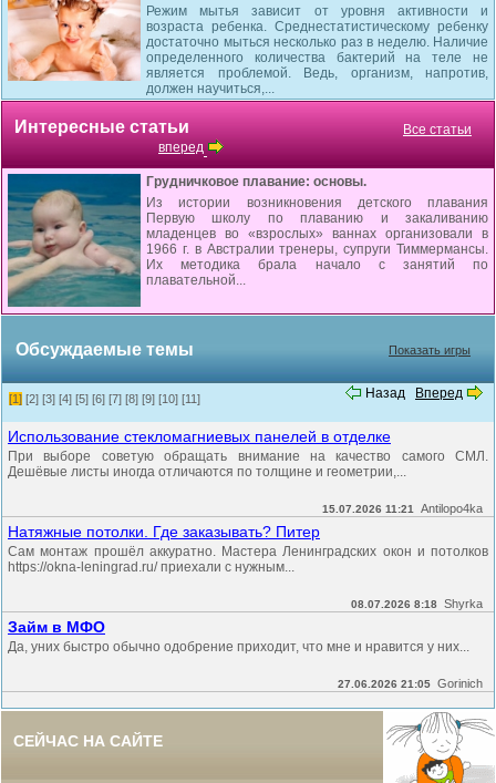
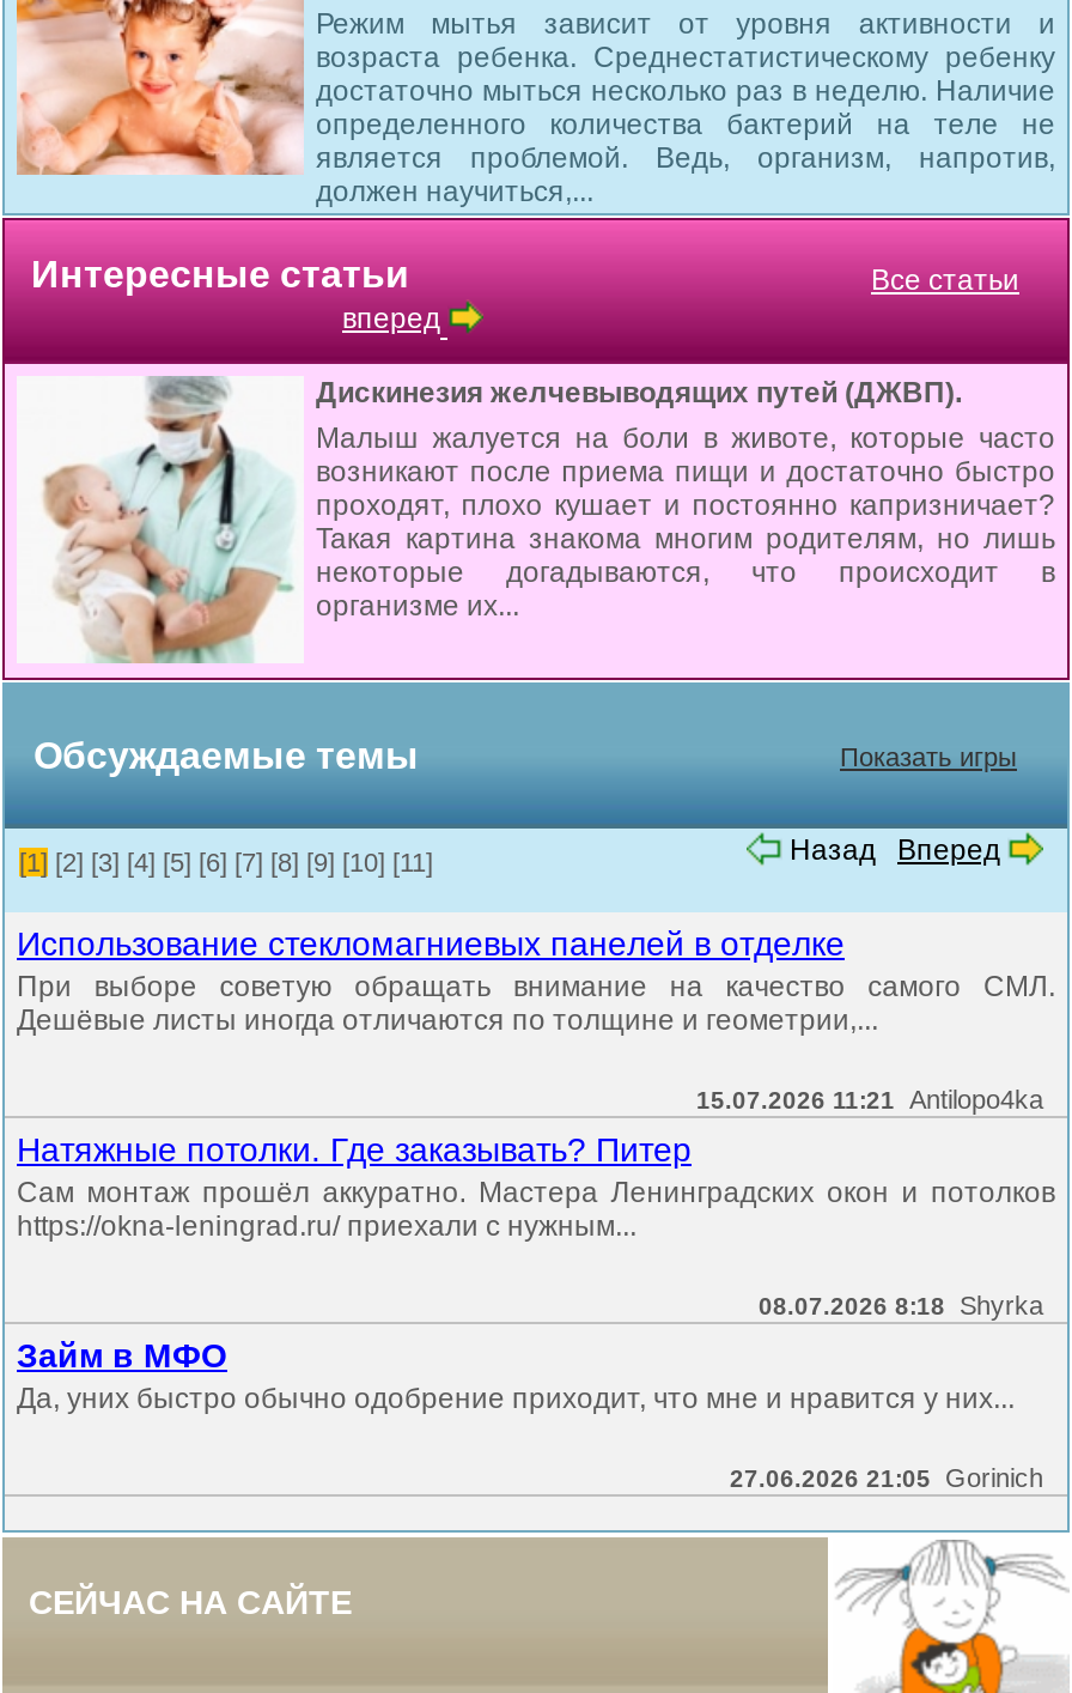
[7,173,488,308] [image] | Грудничковое плавание: основы. | Из истории возникновения детского плавания | Первую школу по плаванию и закаливанию | младенцев во «взрослых» ваннах организовали в | 1966 г. в Австралии тренеры, супруги Тиммермансы. | Их методика брала начало с занятий по | плавательной... -> [17,376,1055,663] [image] | Дискинезия желчевыводящих путей (ДЖВП). | Малыш жалуется на боли в животе, которые часто | возникают после приема пищи и достаточно быстро | проходят, плохо кушает и постоянно капризничает? | Такая картина знакома многим родителям, но лишь | некоторые догадываются, что происходит в | организме их...

